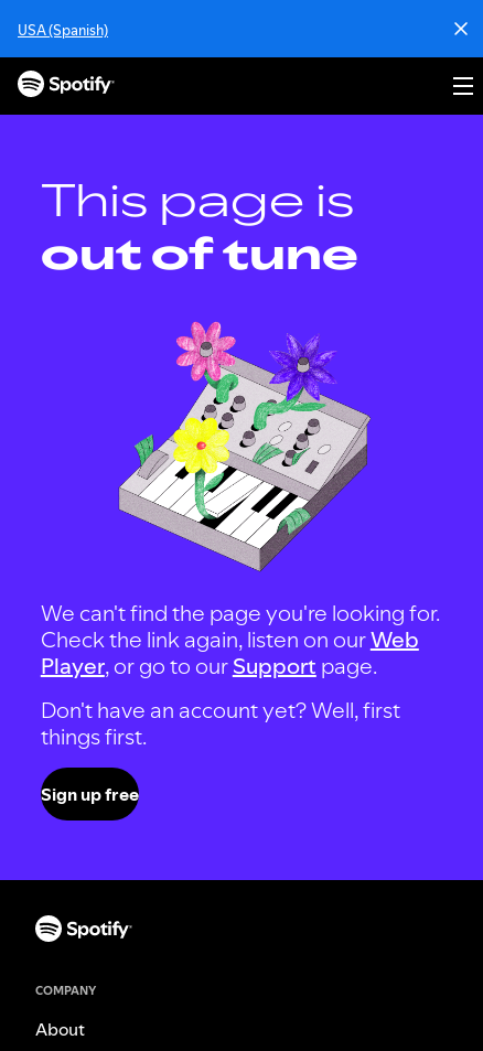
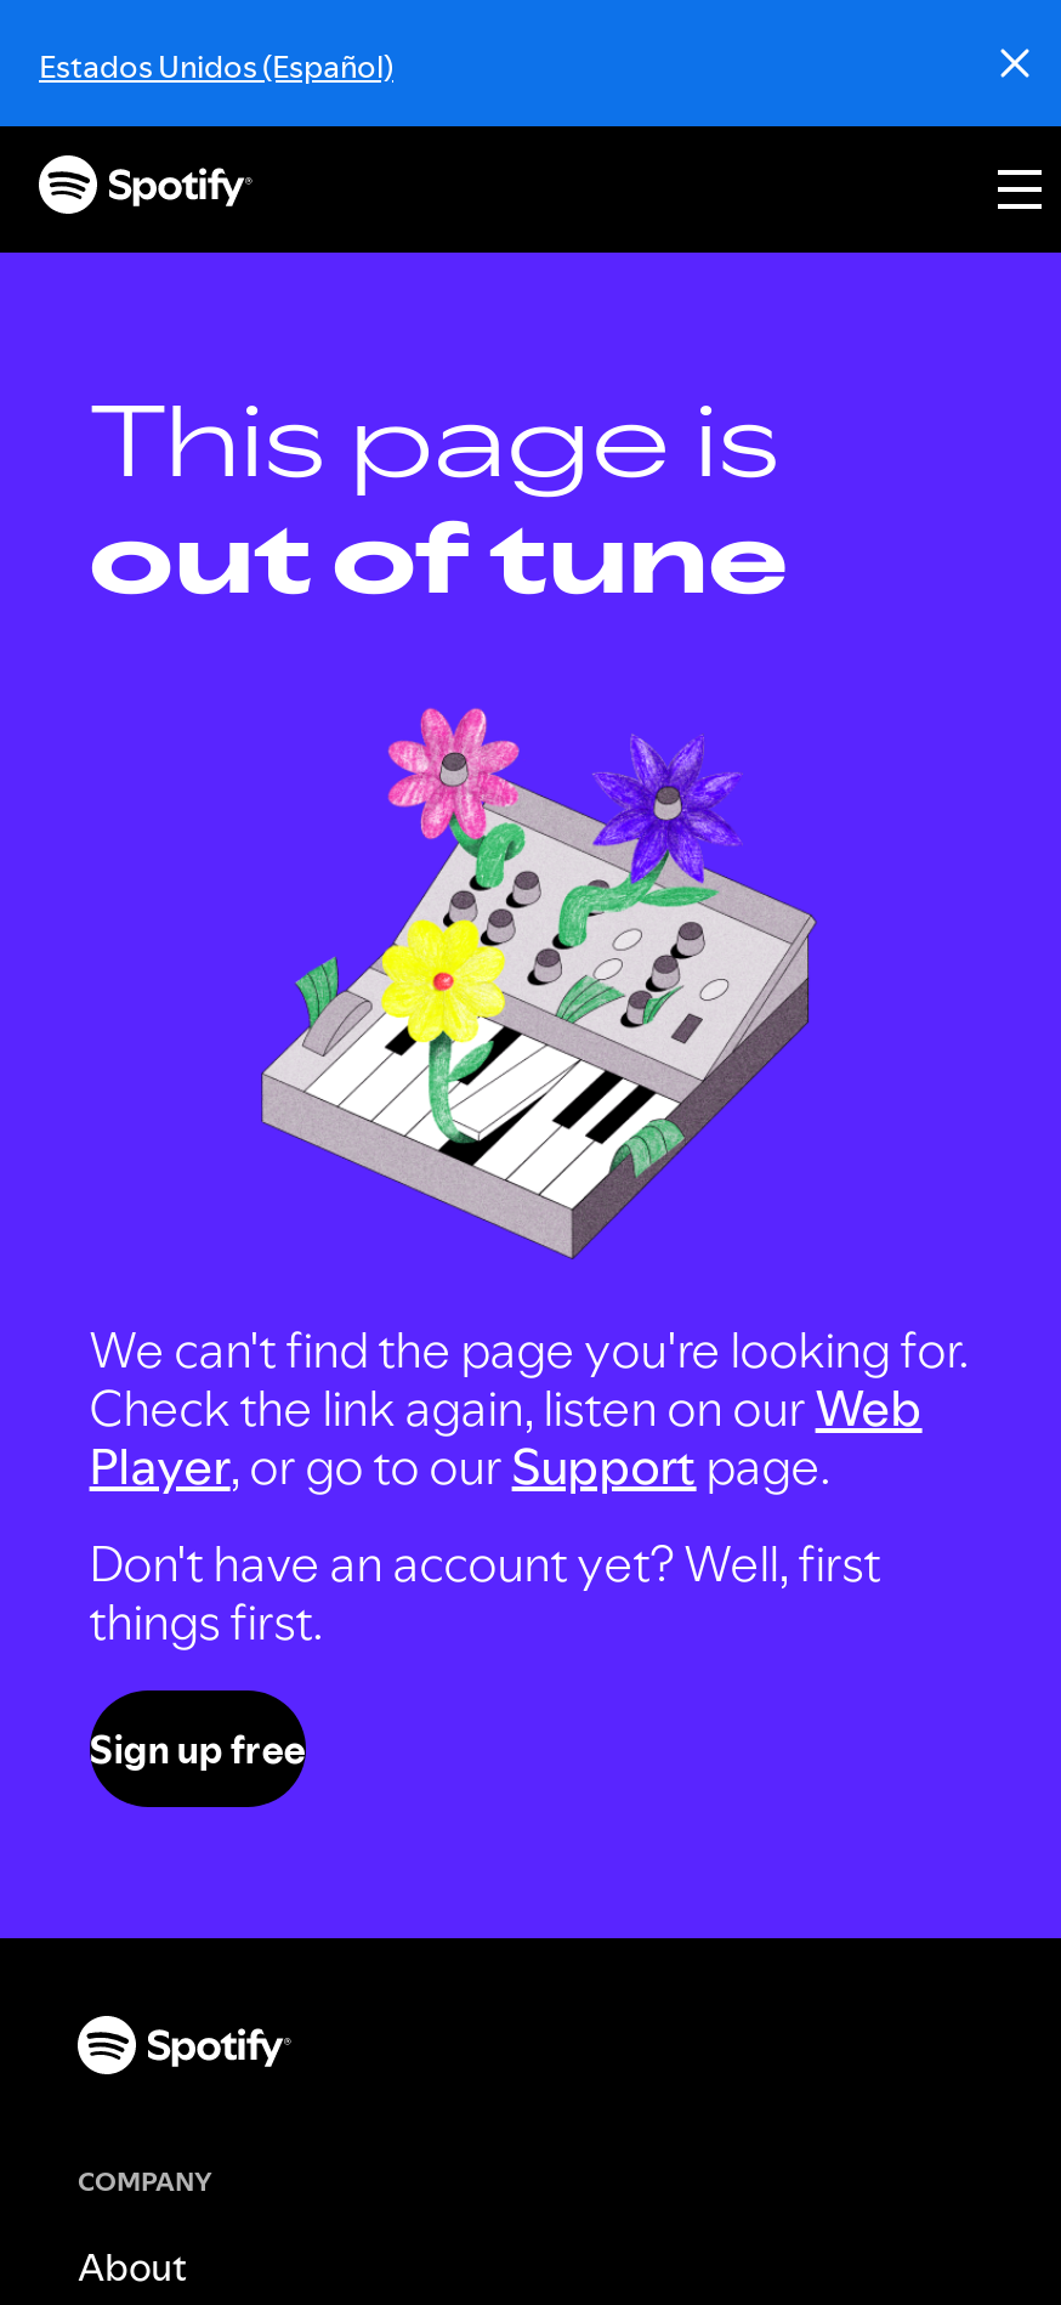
[18,20,108,40] USA (Spanish) -> [39,44,393,87] Estados Unidos (Español)

